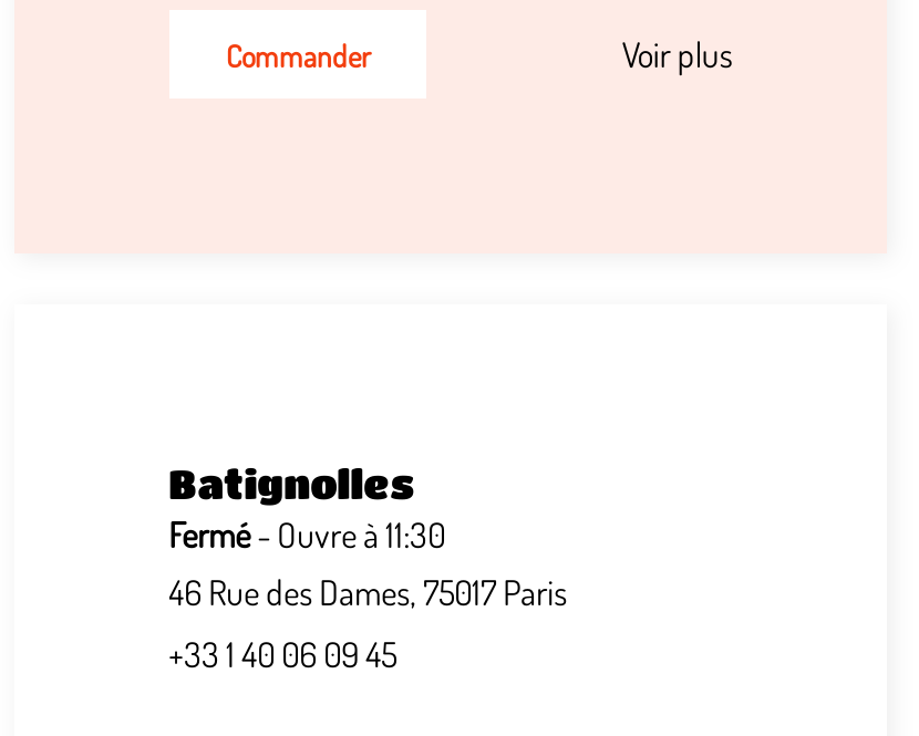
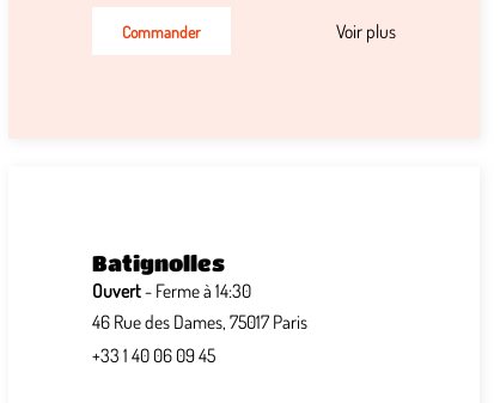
[169,513,446,557] Fermé - Ouvre à 11:30 -> [92,279,251,303] Ouvert - Ferme à 14:30

